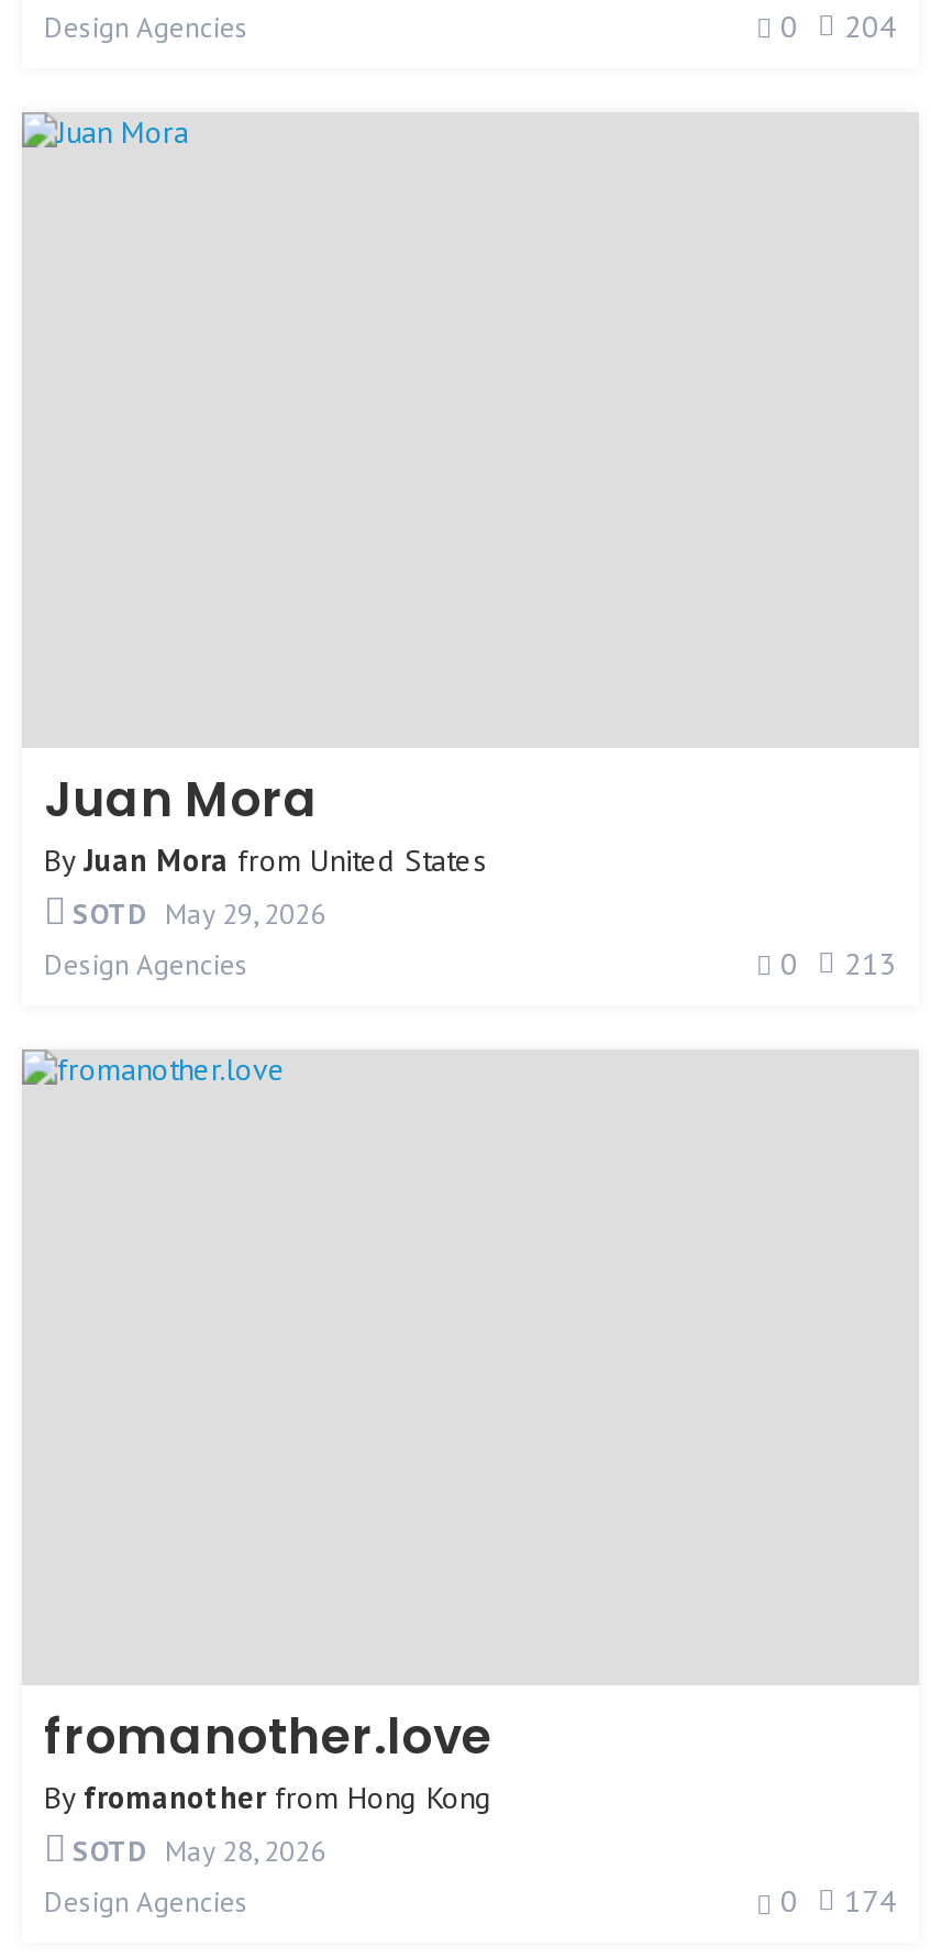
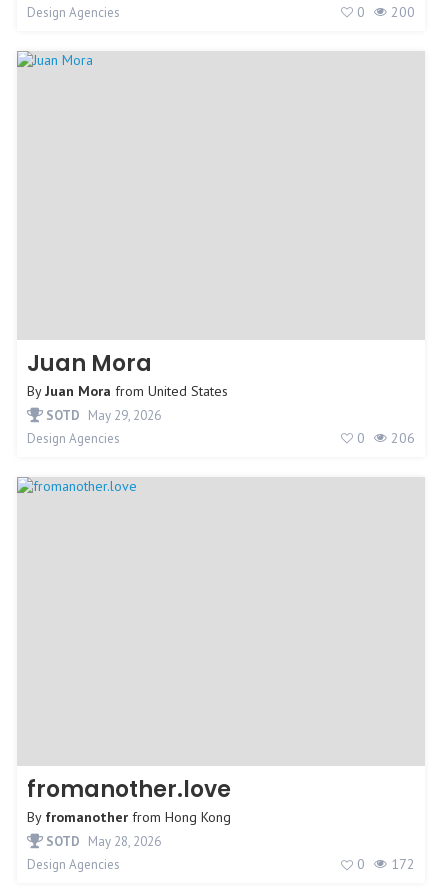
[780,6,897,45] 0 204 -> [357,2,415,20] 0 200
[780,943,897,983] 0 213 -> [357,429,415,447] 0 206
[780,1881,897,1921] 0 174 -> [357,855,415,873] 0 172

